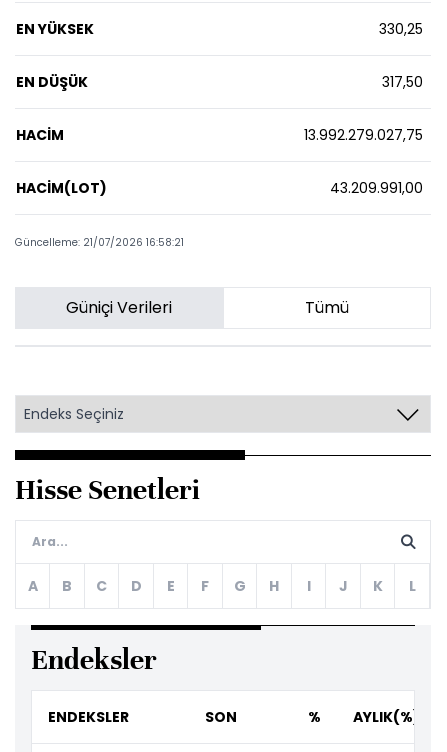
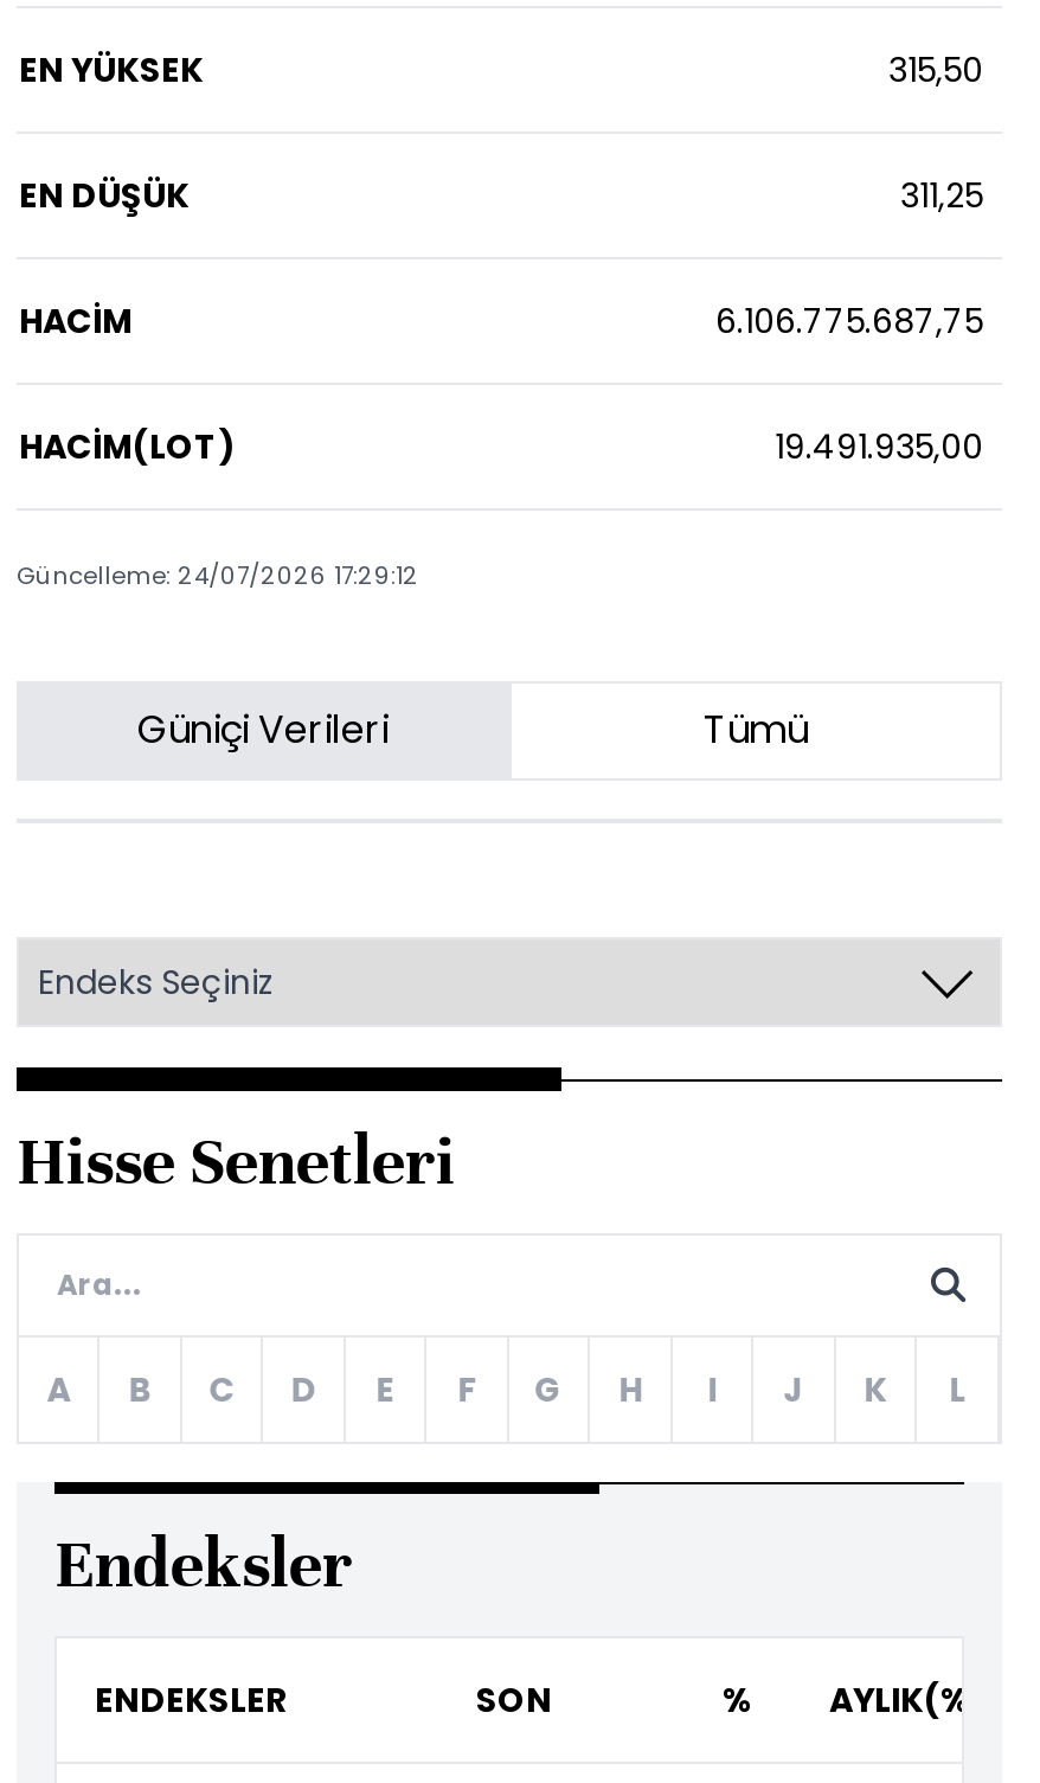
[379,19,423,39] 330,25 -> [888,46,983,94] 315,50
[382,72,423,92] 317,50 -> [900,172,983,219] 311,25
[304,125,423,145] 13.992.279.027,75 -> [715,297,983,345] 6.106.775.687,75
[330,178,423,198] 43.209.991,00 -> [775,423,983,470] 19.491.935,00
[15,235,184,250] Güncelleme: 21/07/2026 16:58:21 -> [17,558,419,594] Güncelleme: 24/07/2026 17:29:12

